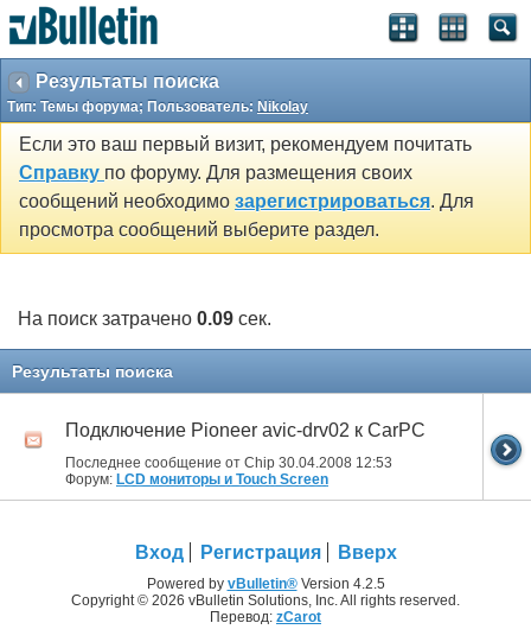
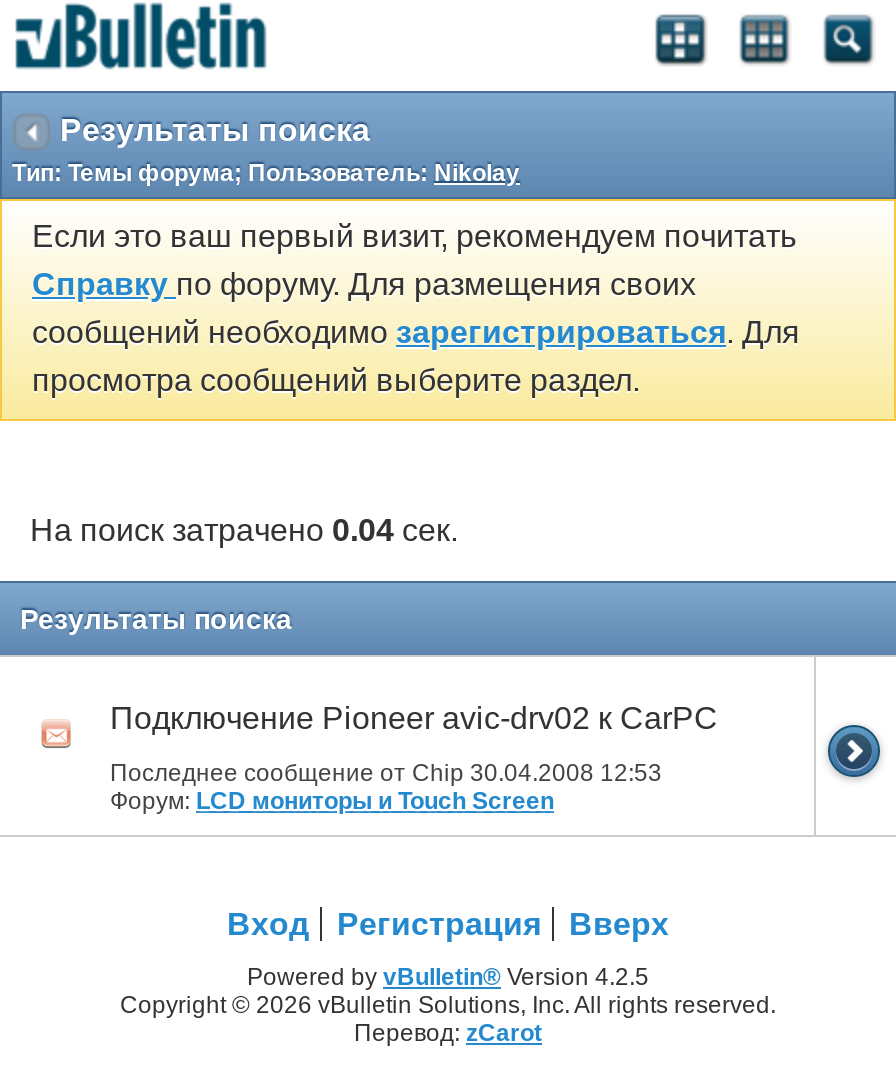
[18,308,271,328] На поиск затрачено 0.09 сек. -> [30,513,458,547] На поиск затрачено 0.04 сек.

